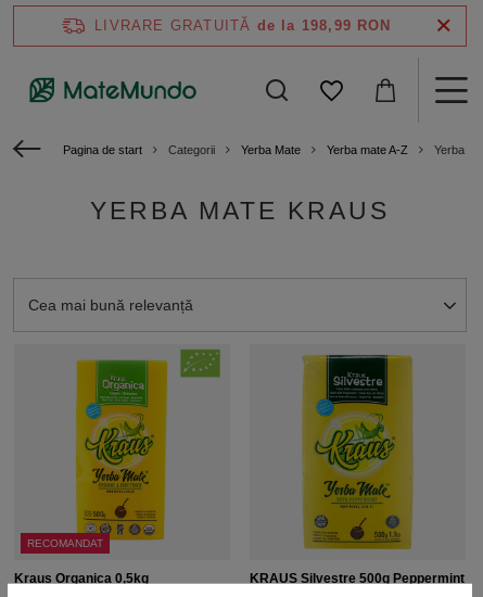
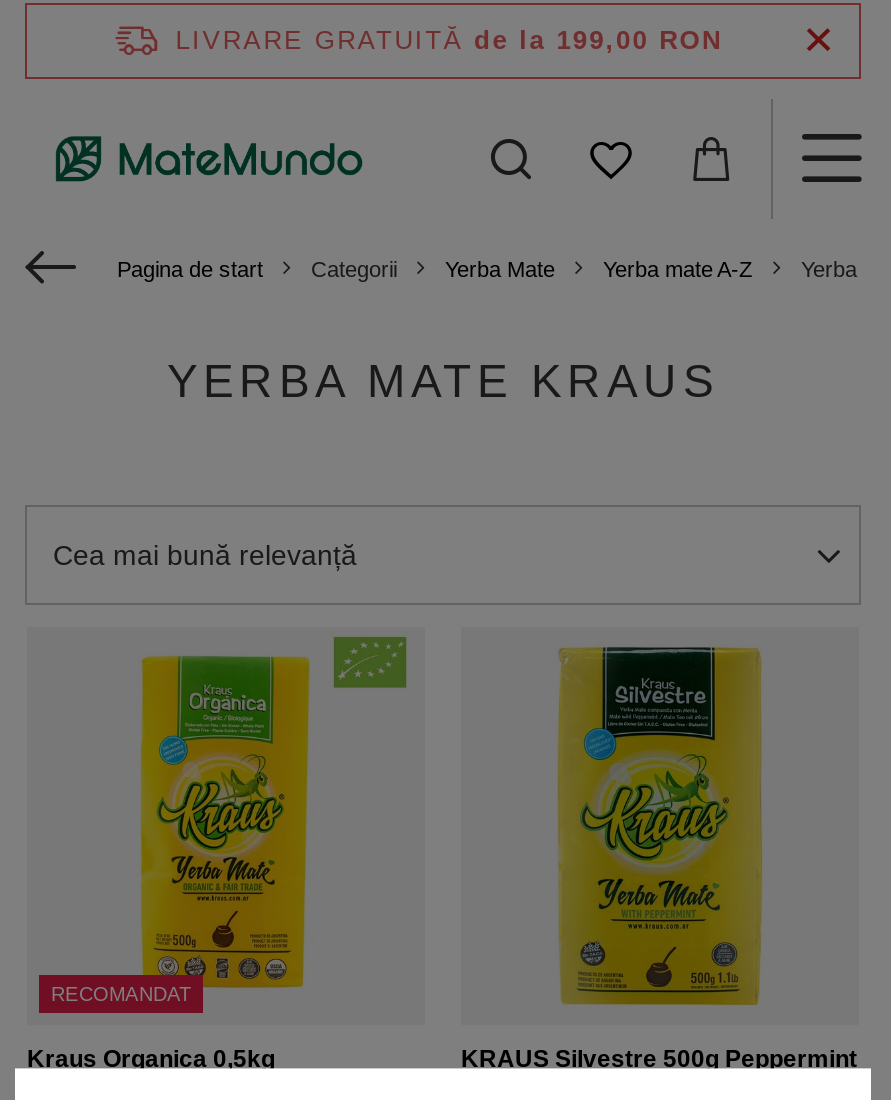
[95,17,392,34] LIVRARE GRATUITĂ de la 198,99 RON -> [176,25,722,55] LIVRARE GRATUITĂ de la 199,00 RON

